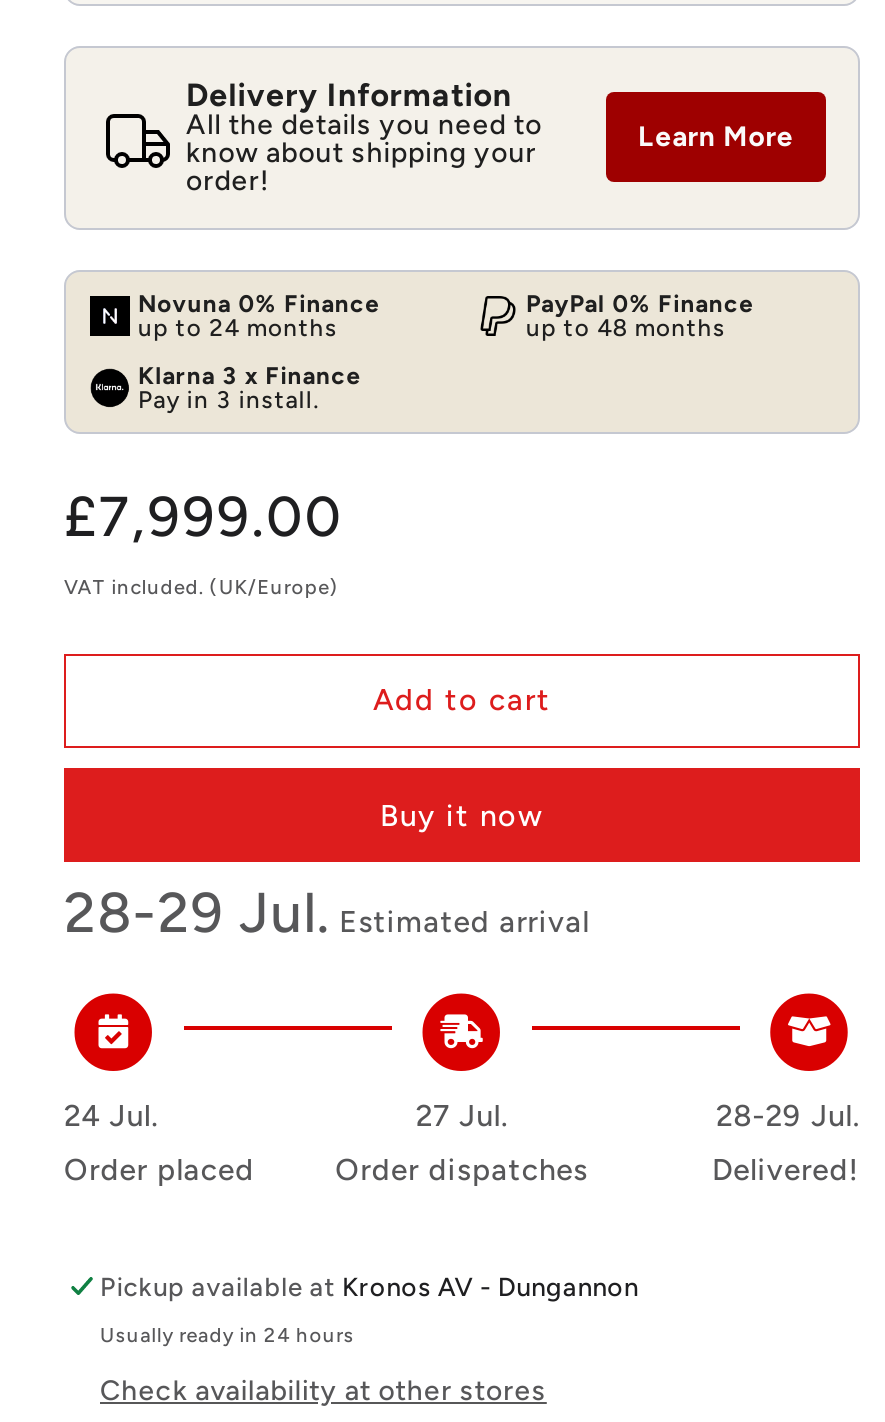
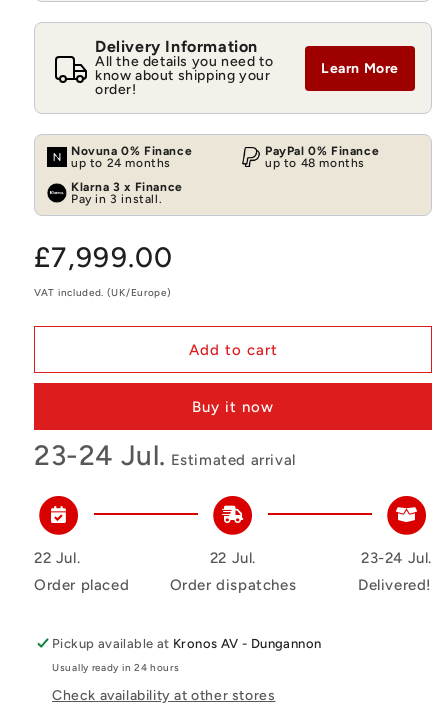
[64,877,590,945] 28-29 Jul. Estimated arrival -> [34,438,296,472] 23-24 Jul. Estimated arrival
[64,1099,158,1135] 24 Jul. -> [34,549,80,567] 22 Jul.
[416,1099,508,1135] 27 Jul. -> [210,549,256,567] 22 Jul.
[716,1099,860,1135] 28-29 Jul. -> [361,549,432,567] 23-24 Jul.

